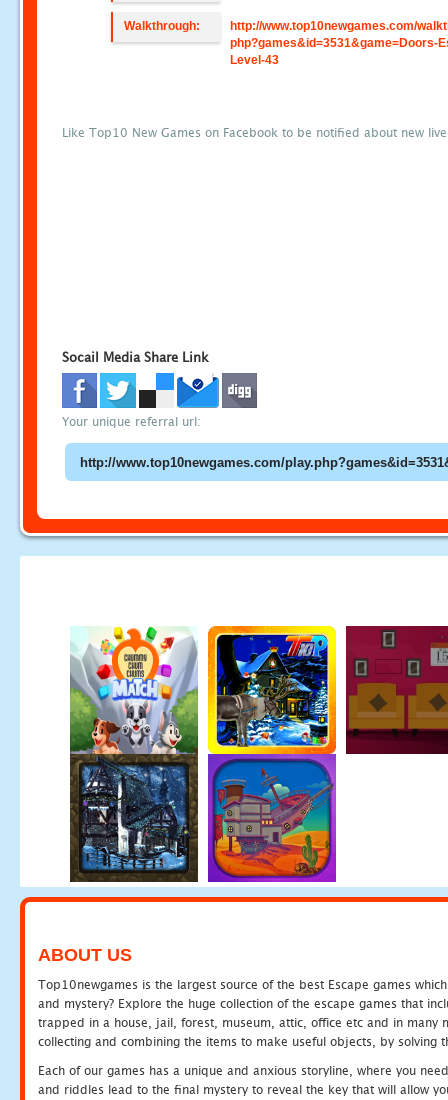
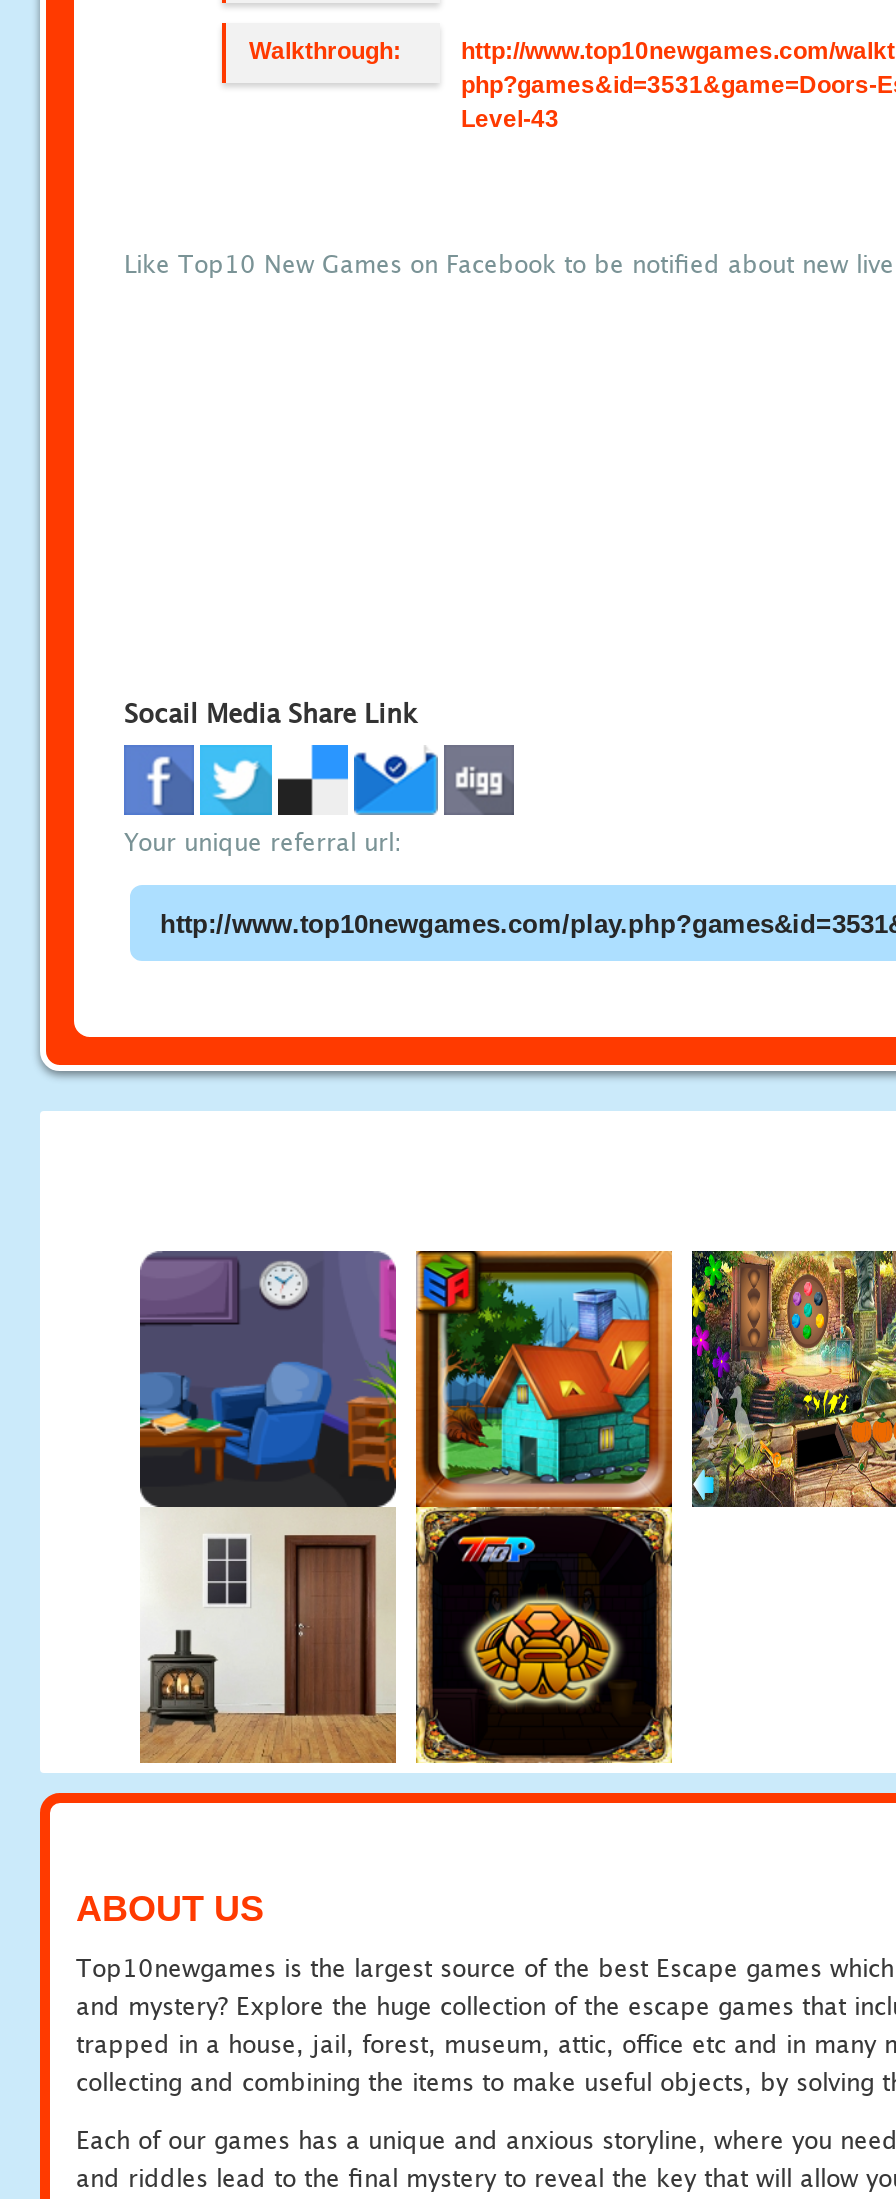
[69,626,199,883] [image] -> [138,1249,398,1765] [image]
[207,625,337,883] [image] -> [414,1249,674,1765] [image]
[345,625,445,755] [image] -> [690,1249,890,1509] [image]

